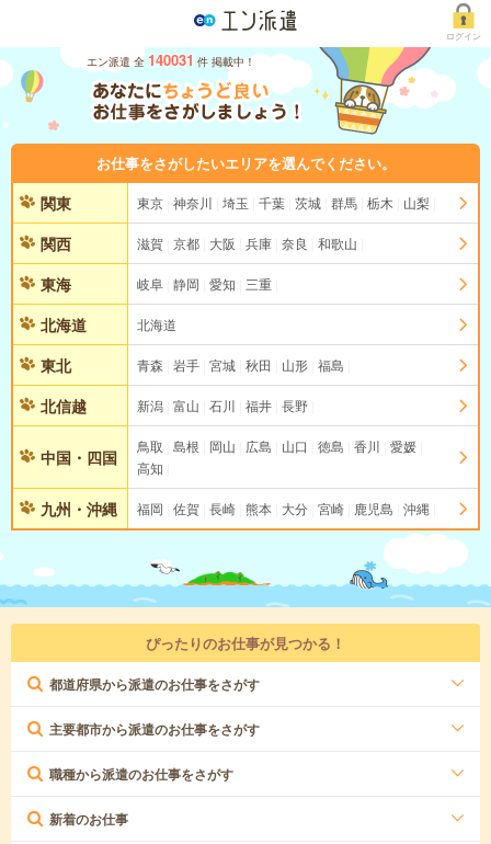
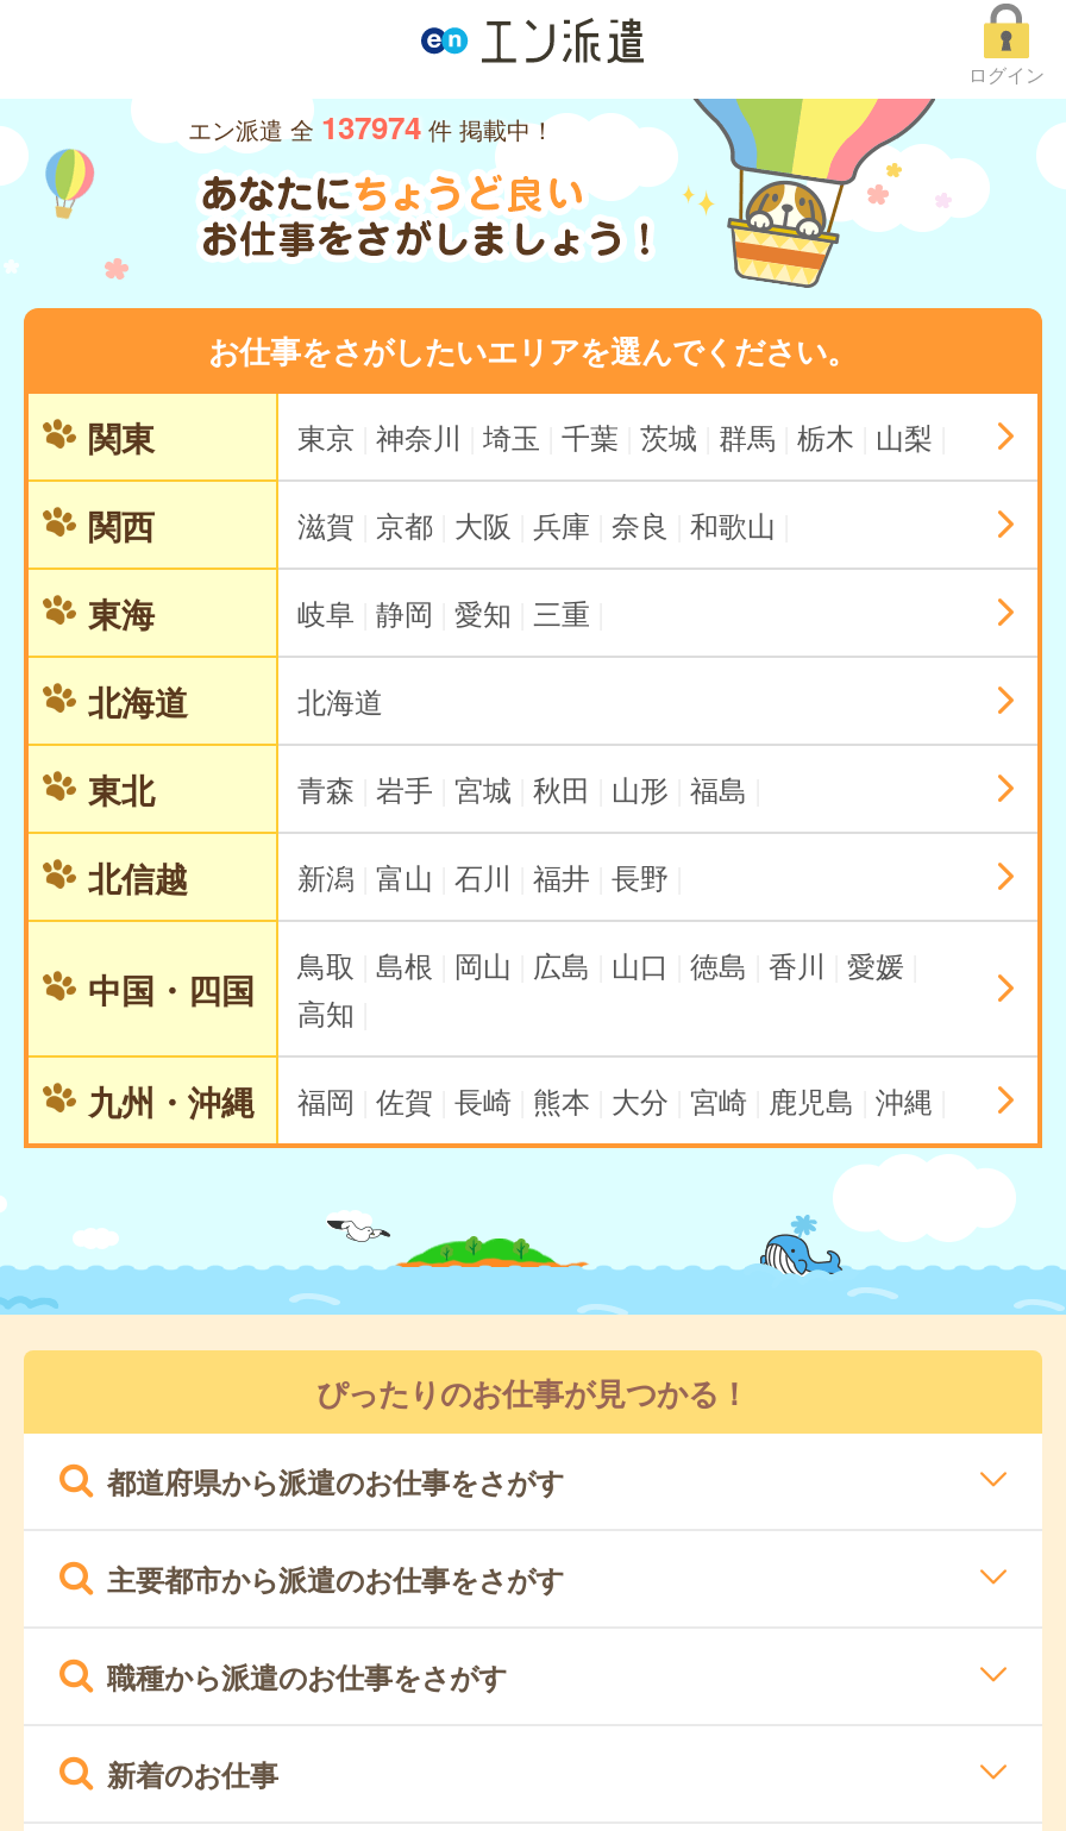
[87,50,255,71] エン派遣 全 140031 件 掲載中！ -> [188,105,554,150] エン派遣 全 137974 件 掲載中！

